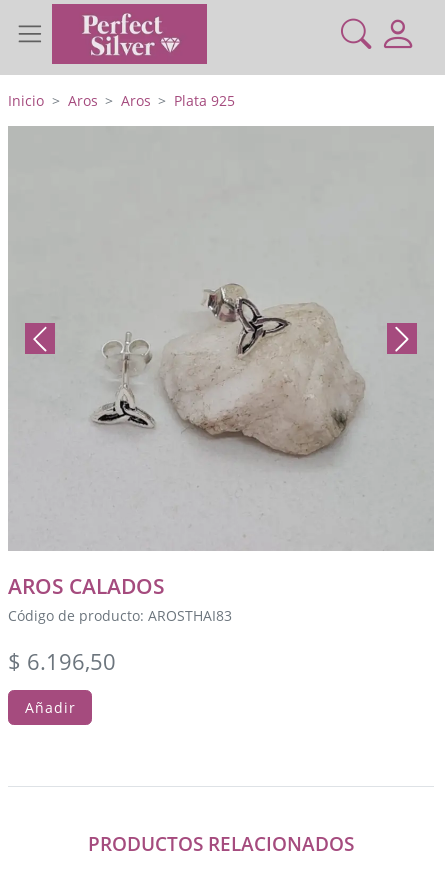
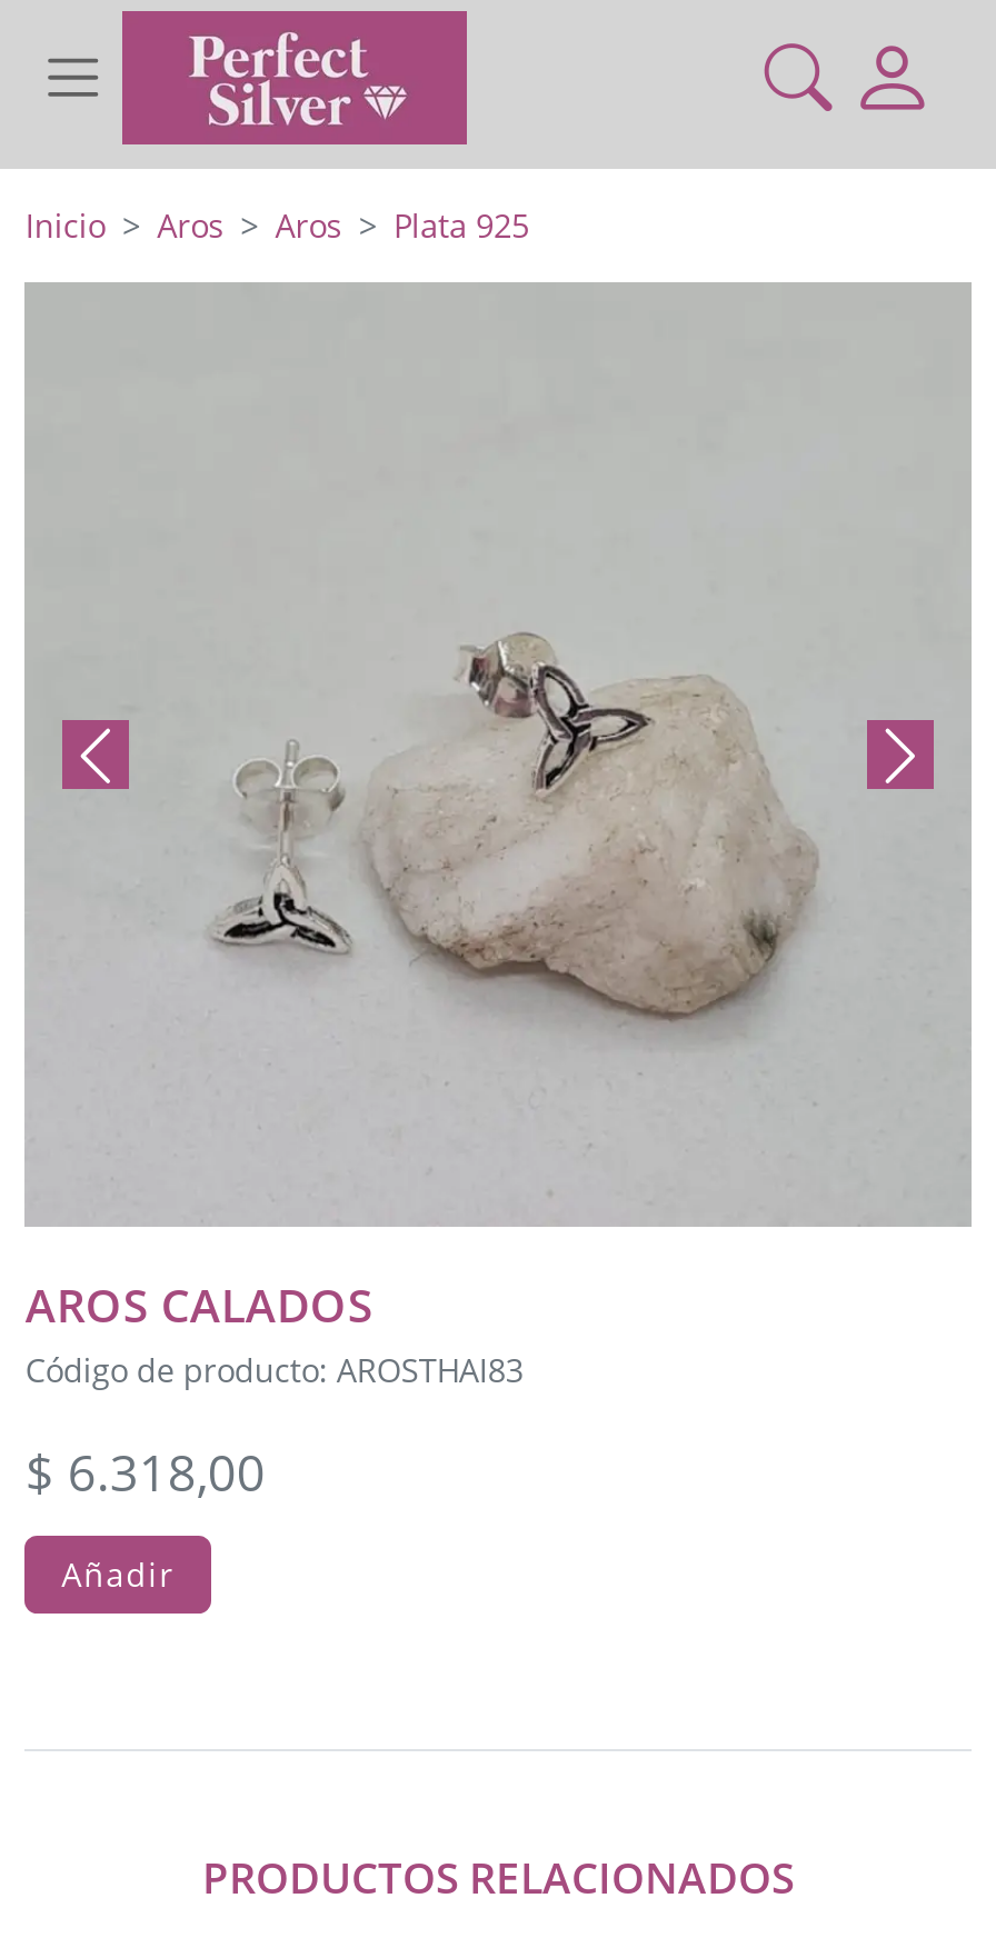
[8,646,116,677] $ 6.196,50 -> [25,1438,265,1507] $ 6.318,00

